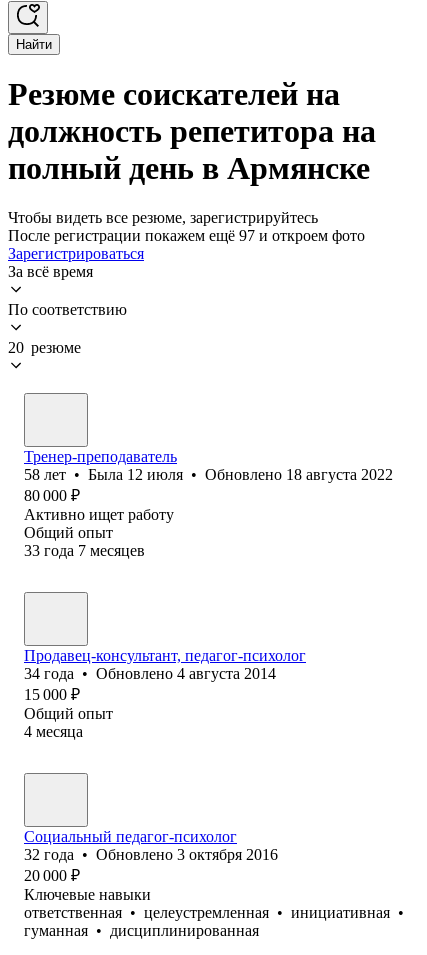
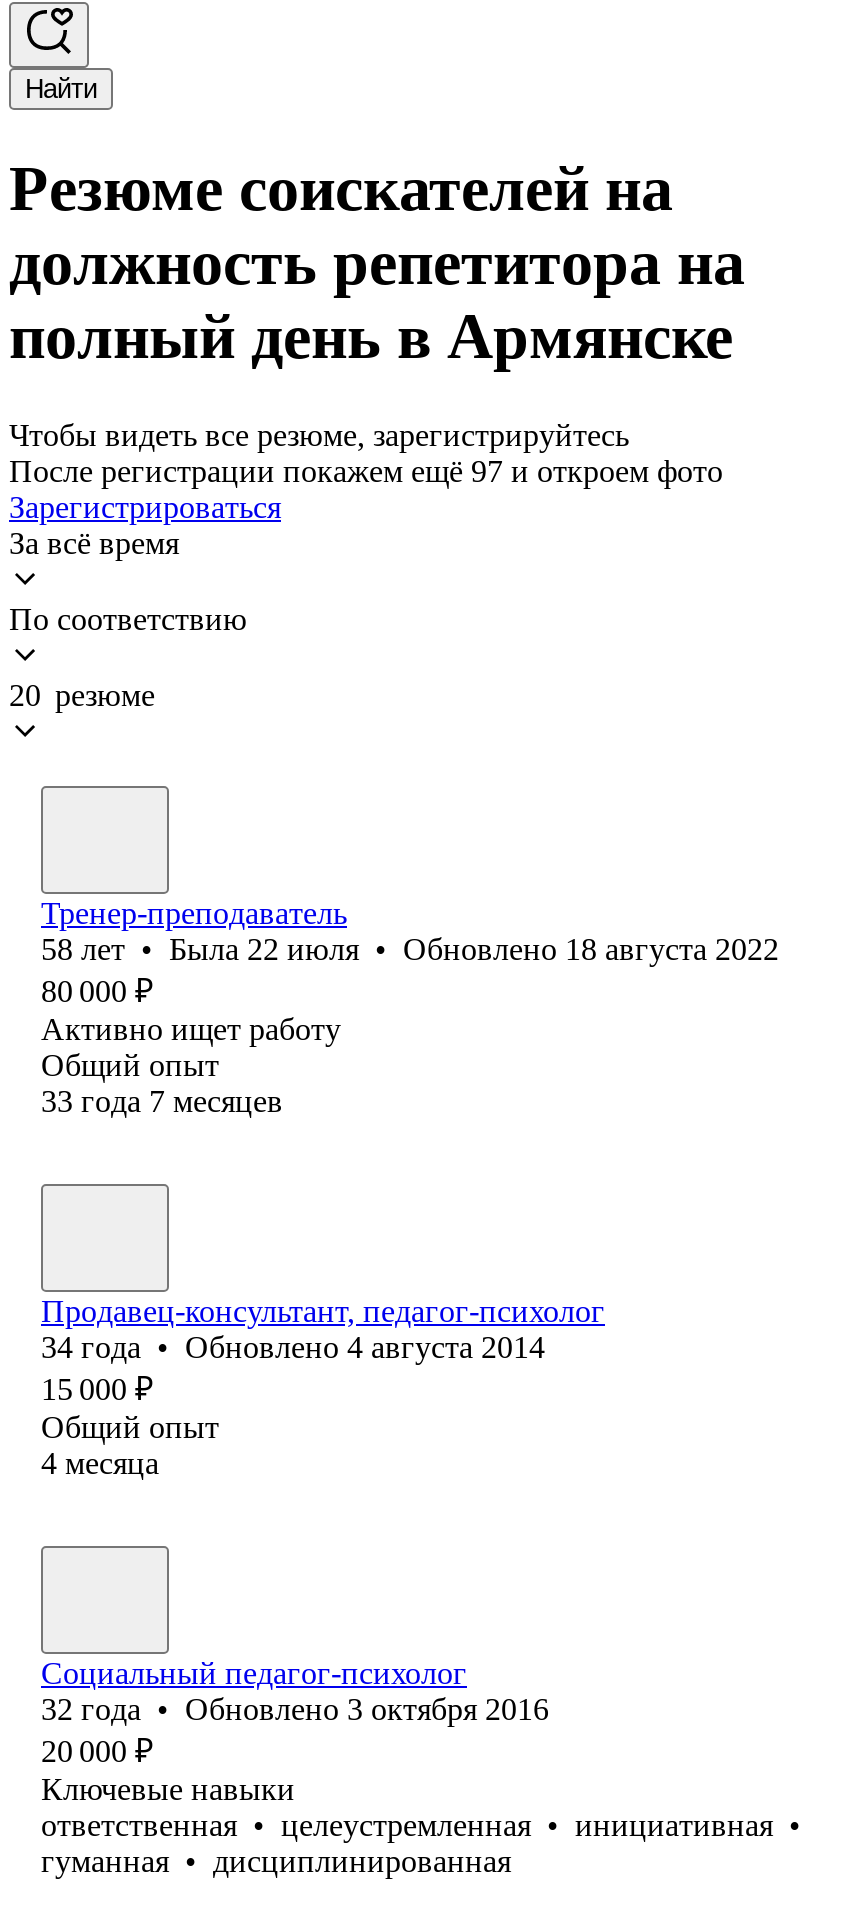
[24,466,393,483] 58 лет • Была 12 июля • Обновлено 18 августа 2022 -> [41,932,779,966] 58 лет • Была 22 июля • Обновлено 18 августа 2022

